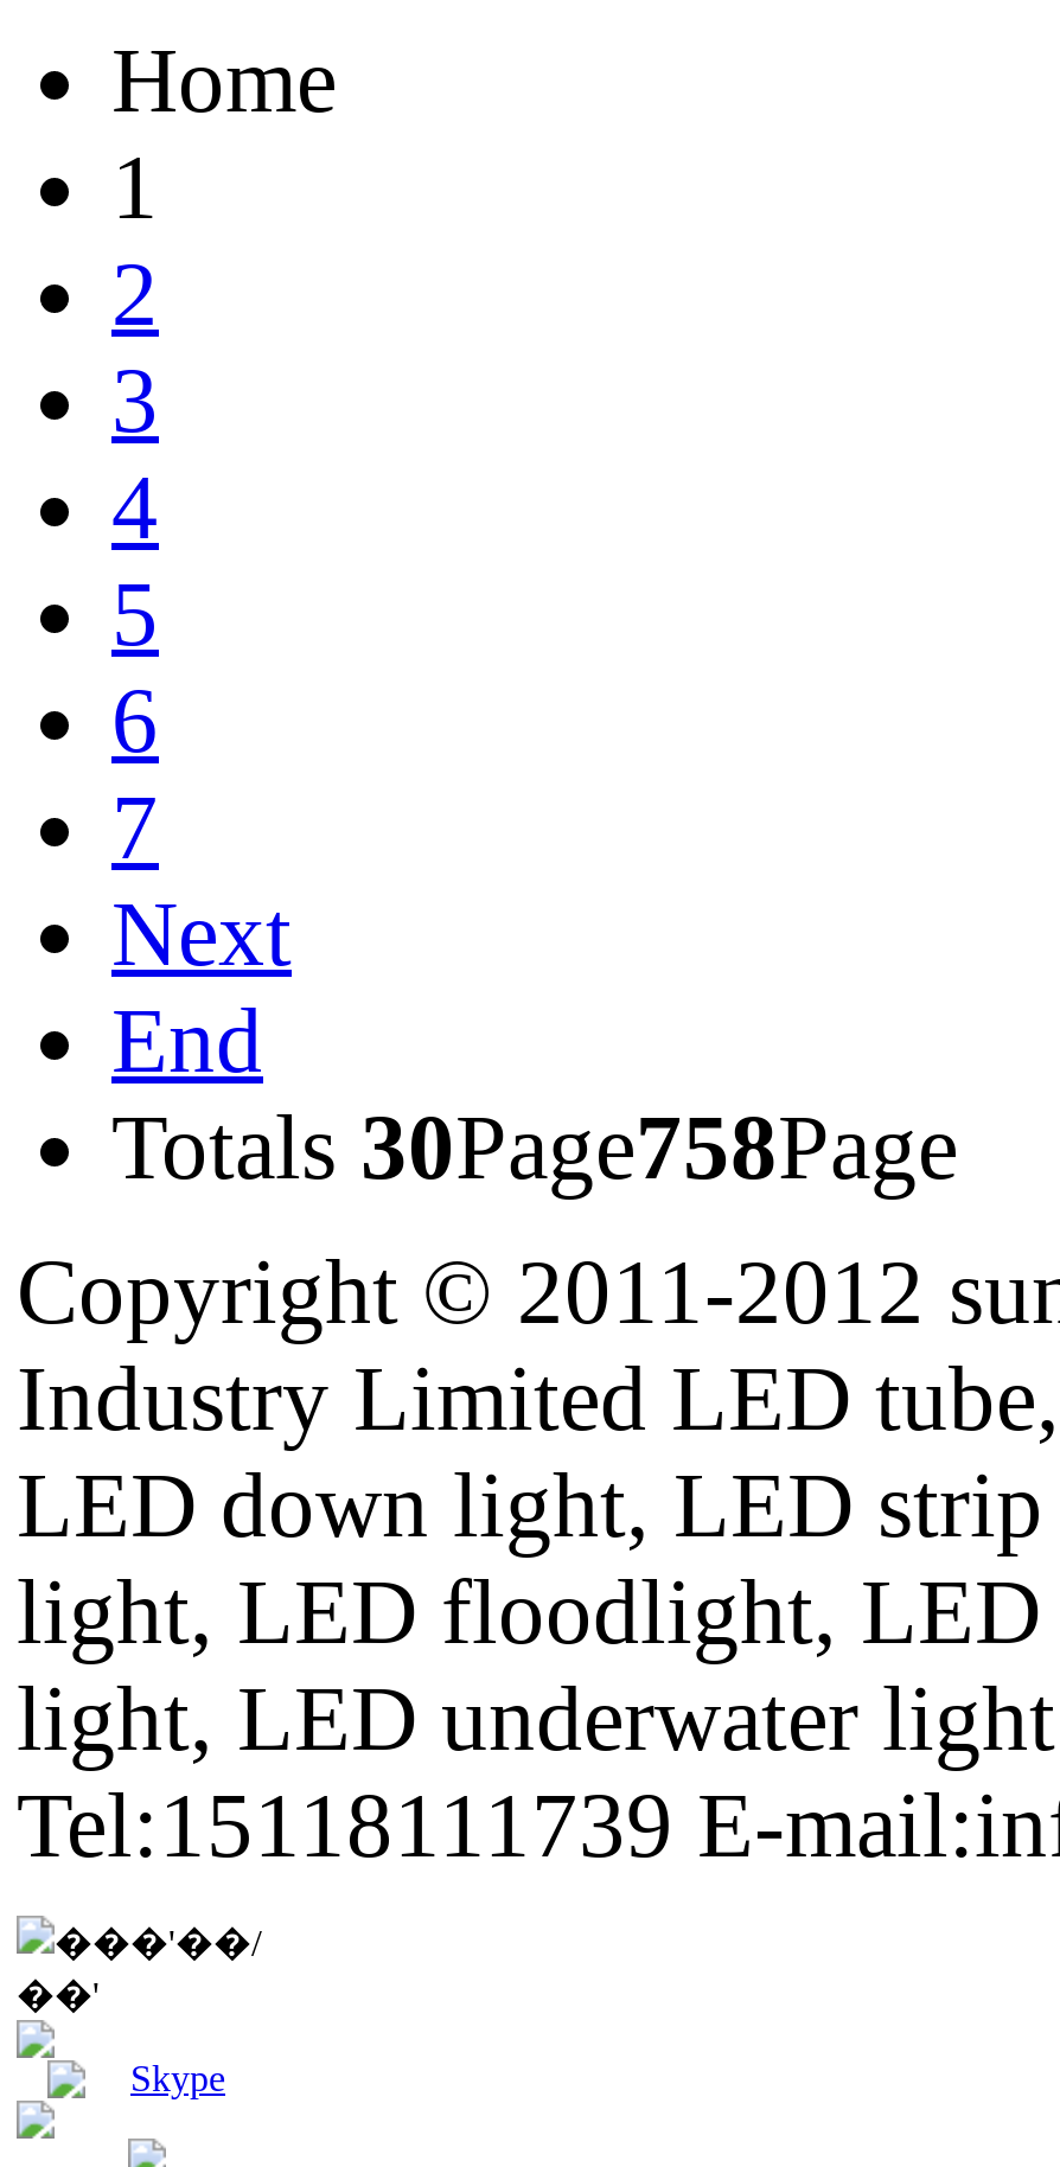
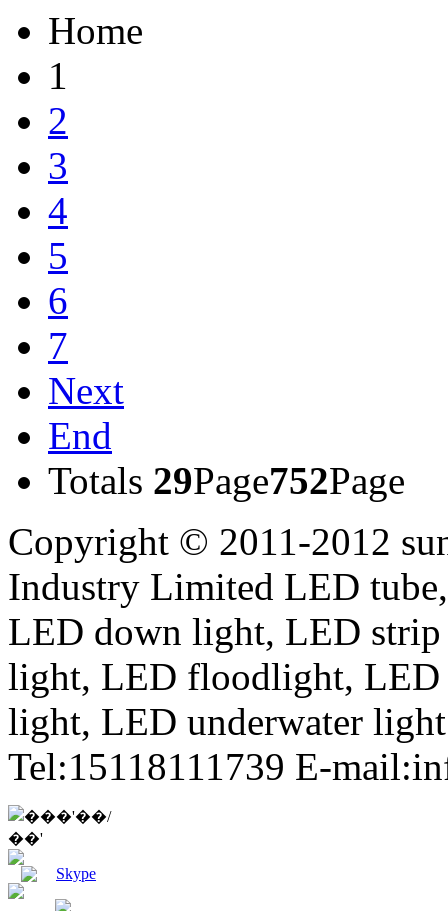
[111,1096,958,1198] Totals 30Page758Page -> [48,459,405,502] Totals 29Page752Page

